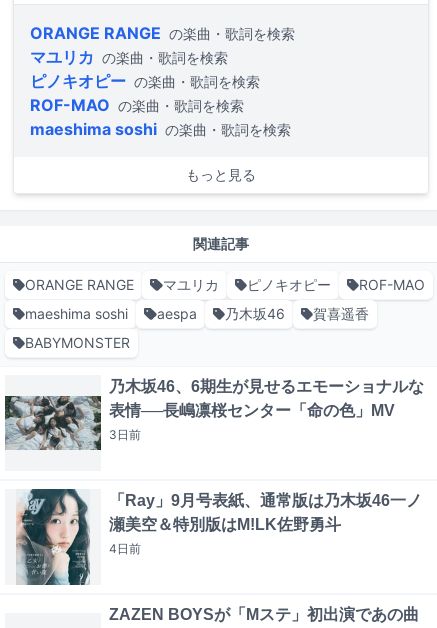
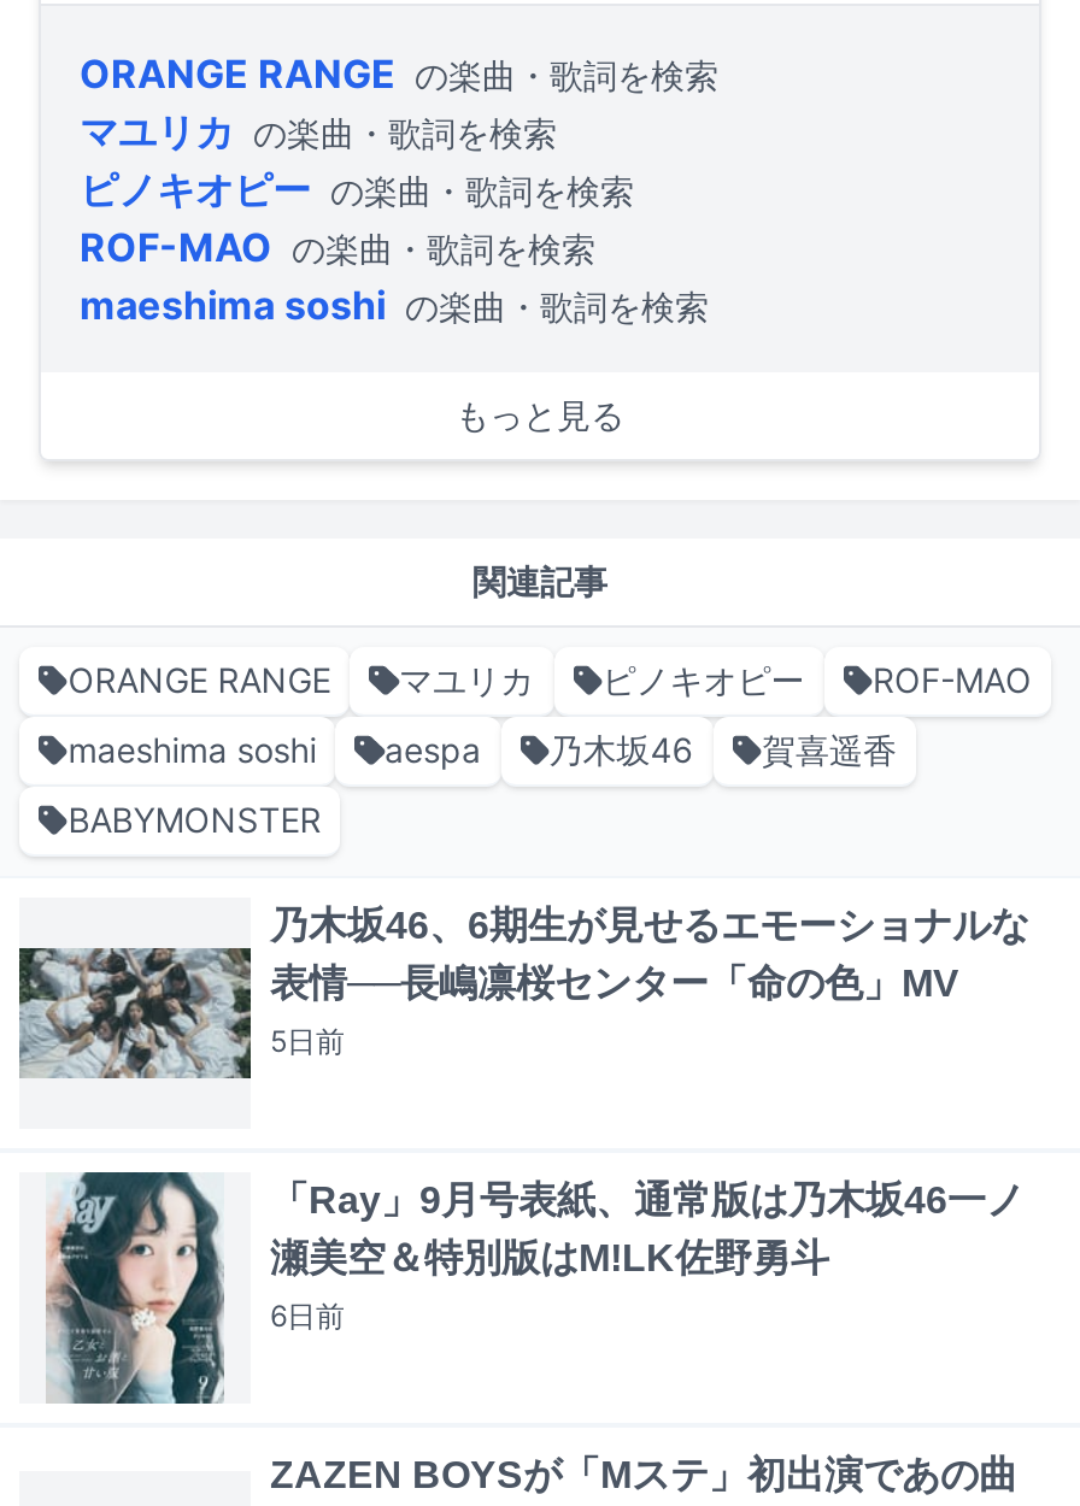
[109,427,141,442] 3日前 -> [270,1024,345,1060] 5日前
[109,541,141,556] 4日前 -> [270,1298,345,1334] 6日前

